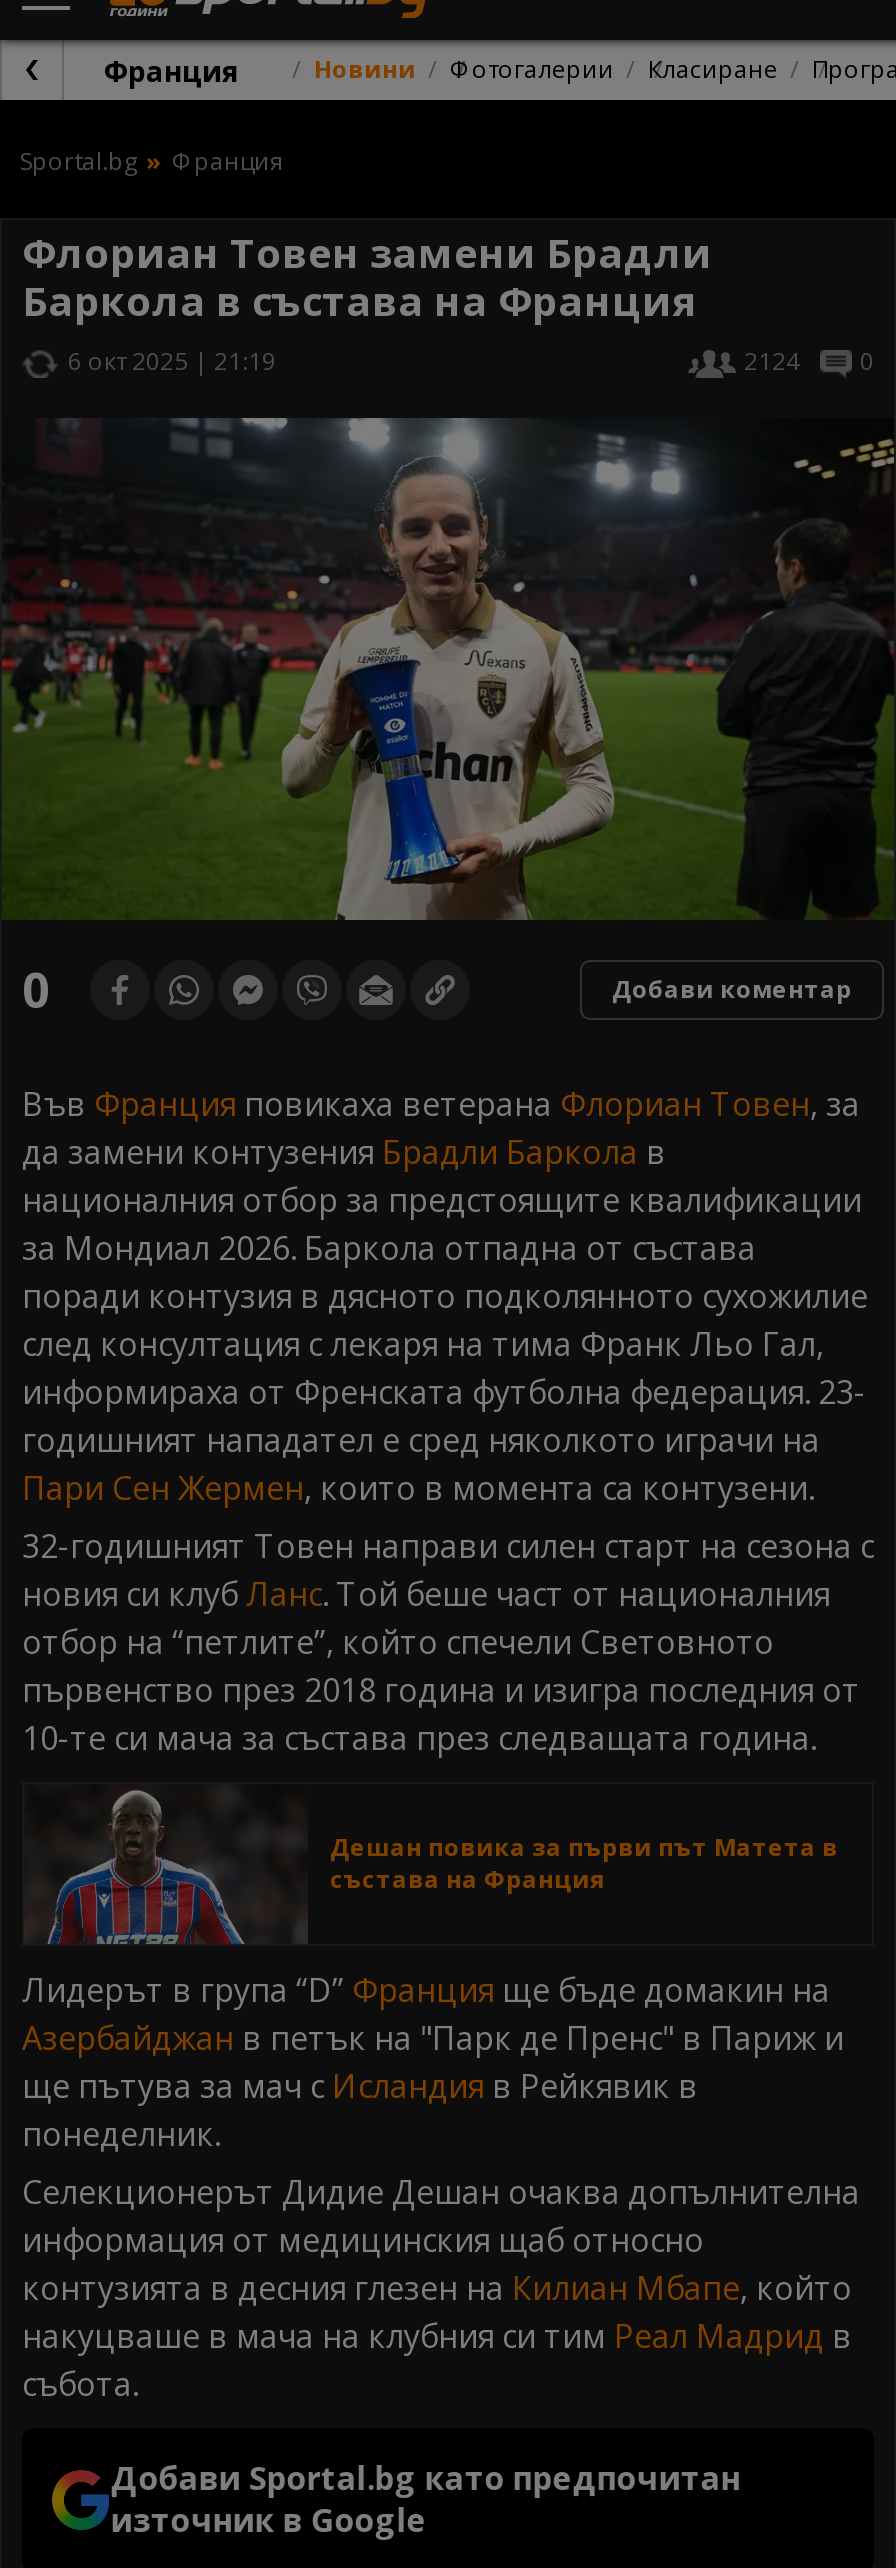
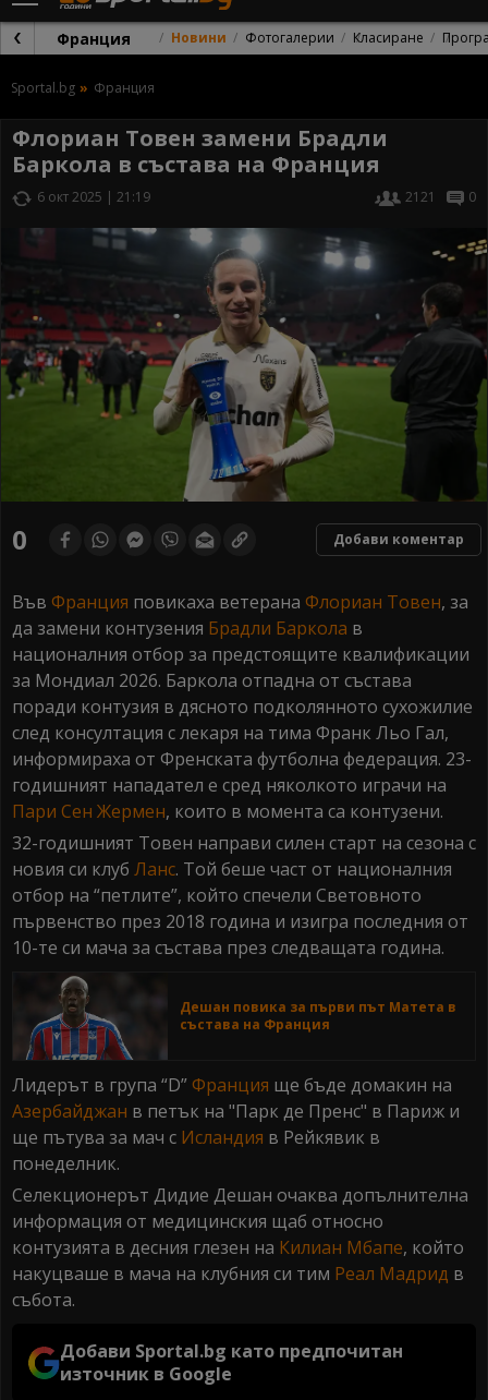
[744,344,874,378] 2124 0 -> [405,188,476,206] 2121 0

